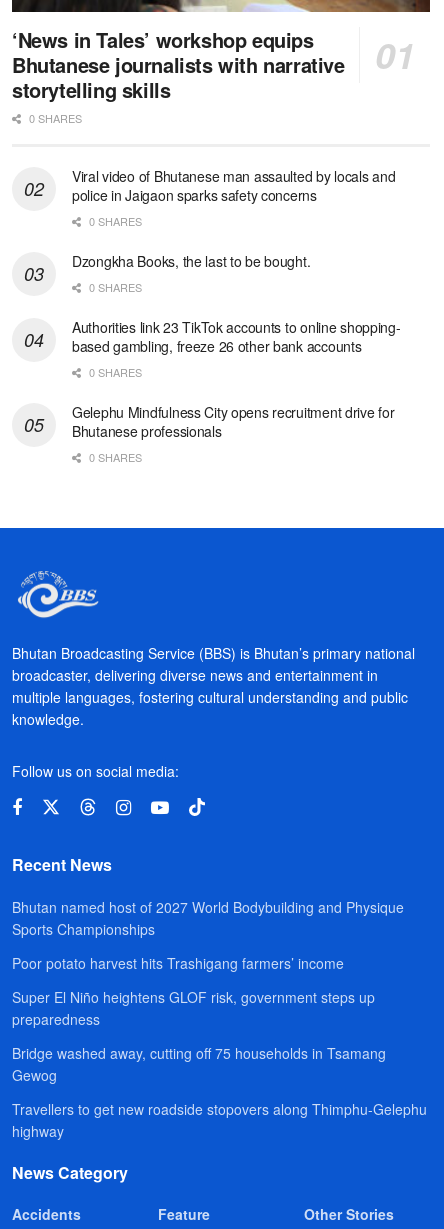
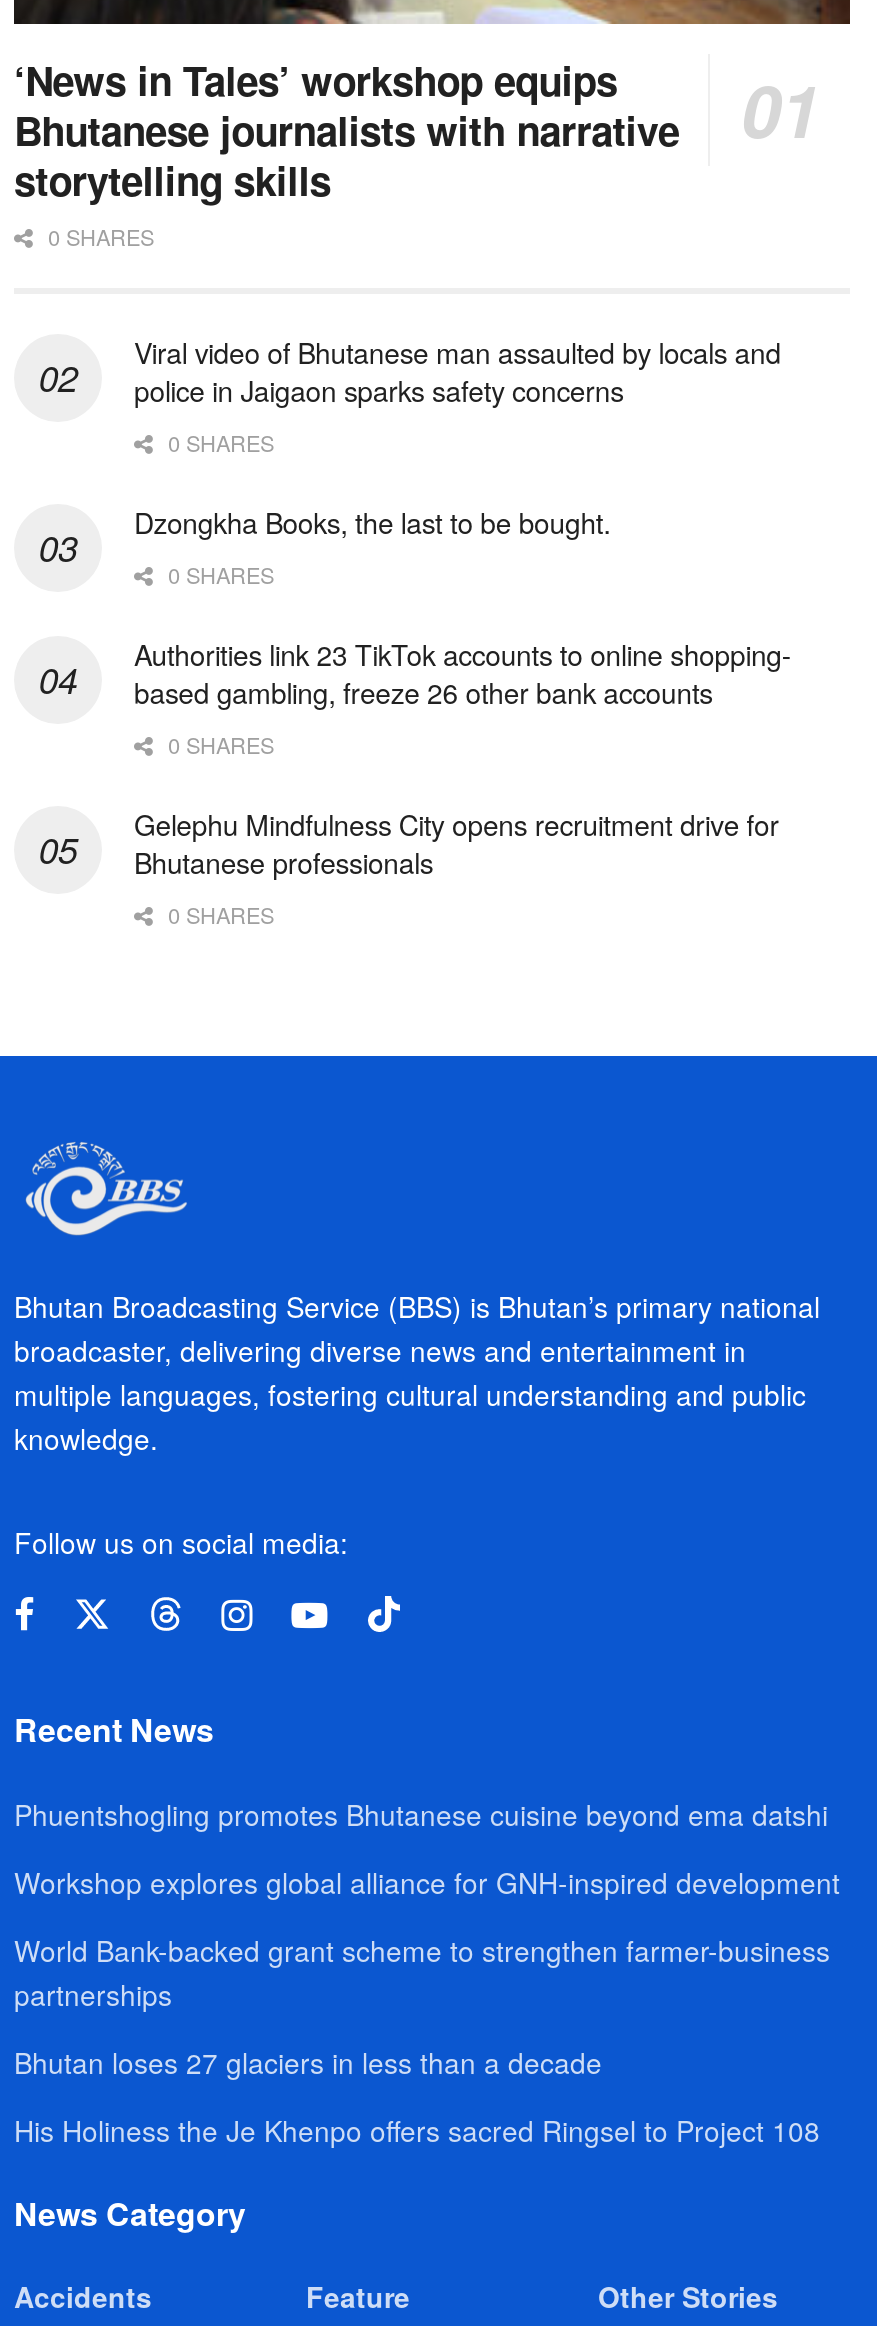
[12,897,404,939] Bhutan named host of 2027 World Bodybuilding and Physique | Sports Championships -> [14,1795,828,1835] Phuentshogling promotes Bhutanese cuisine beyond ema datshi
[12,953,344,973] Poor potato harvest hits Trashigang farmers’ income -> [14,1863,840,1903] Workshop explores global alliance for GNH-inspired development
[12,987,375,1029] Super El Niño heightens GLOF risk, government steps up | preparedness -> [14,1931,830,2015] World Bank-backed grant scheme to strengthen farmer-business | partnerships
[12,1043,386,1085] Bridge washed away, cutting off 75 households in Tsamang | Gewog -> [14,2043,602,2083] Bhutan loses 27 glaciers in less than a decade
[12,1099,427,1141] Travellers to get new roadside stopovers along Thimphu-Gelephu | highway -> [14,2111,820,2151] His Holiness the Je Khenpo offers sacred Ringsel to Project 108

